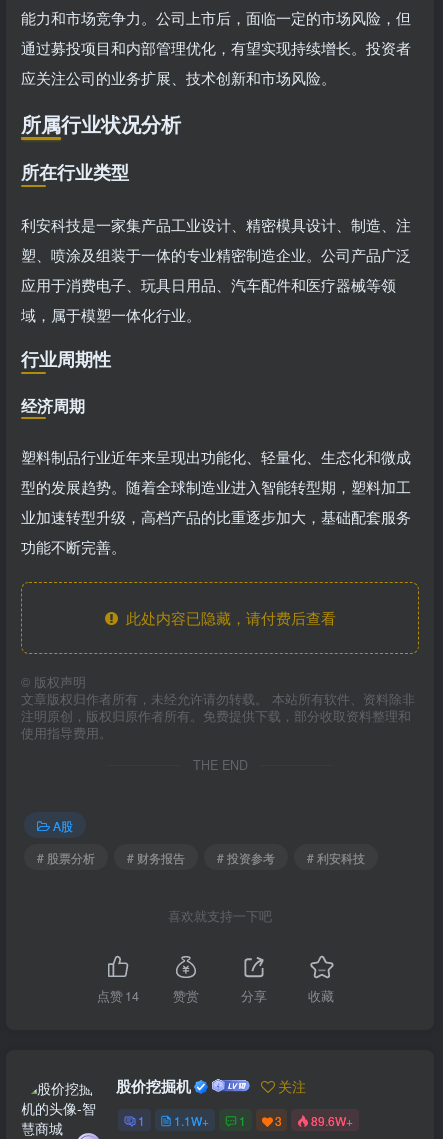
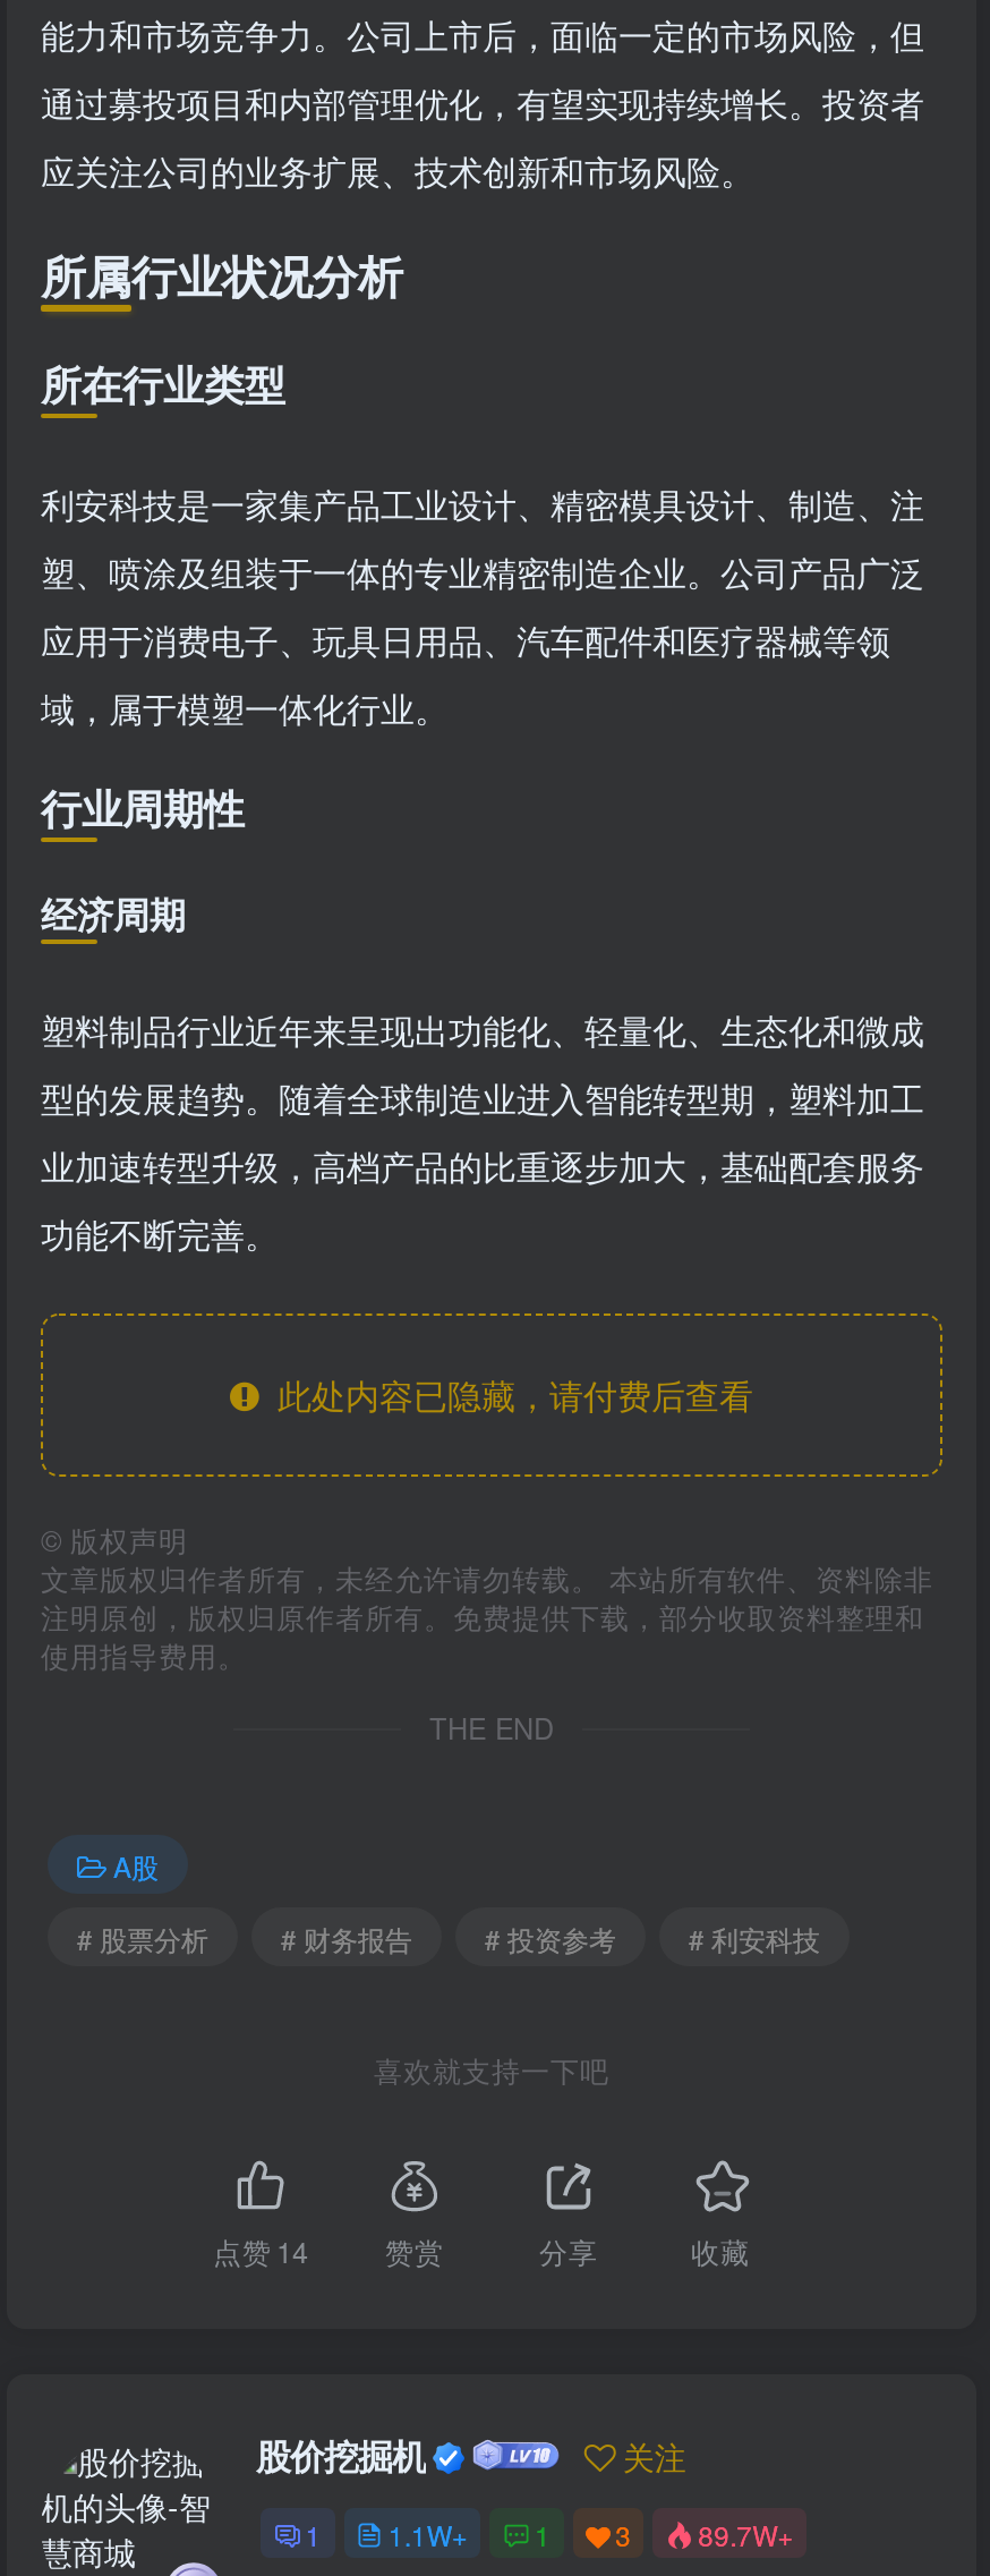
[138,1112,353,1129] 1 1.1W+ 1 3 89.6W+ -> [305,2514,793,2552] 1 1.1W+ 1 3 89.7W+

